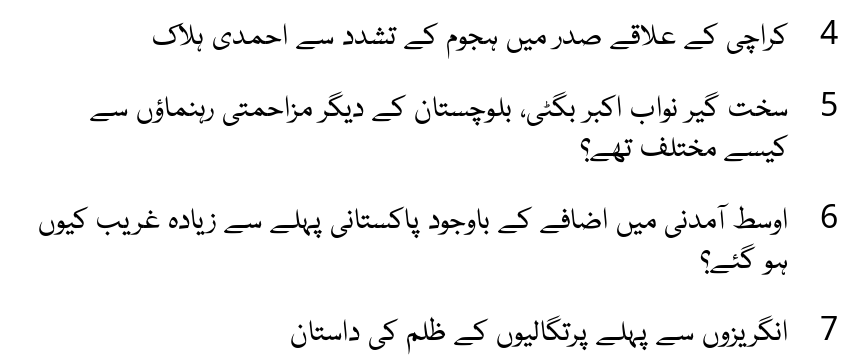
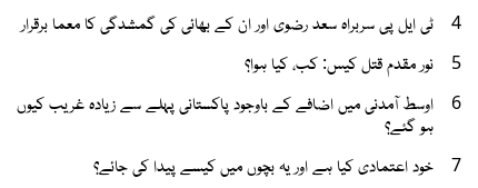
[152,10,788,54] کراچی کے علاقے صدر میں ہجوم کے تشدد سے احمدی ہلاک -> [21,10,434,35] ٹی ایل پی سربراہ سعد رضوی اور ان کے بھائی کی گمشدگی کا معما برقرار
[90,82,788,166] سخت گیر نواب اکبر بگٹی، بلوچستان کے دیگر مزاحمتی رہنماؤں سے | کیسے مختلف تھے؟ -> [245,50,434,75] نور مقدم قتل کیس: کب، کیا ہوا؟
[290,306,788,350] انگریزوں سے پہلے پرتگالیوں کے ظلم کی داستان -> [93,153,434,177] خود اعتمادی کیا ہے اور یہ بچوں میں کیسے پیدا کی جائے؟

